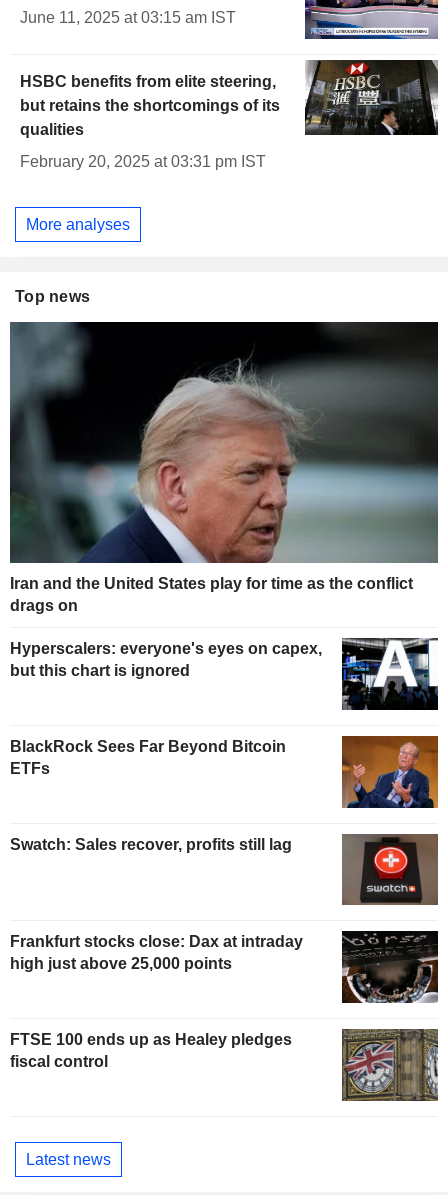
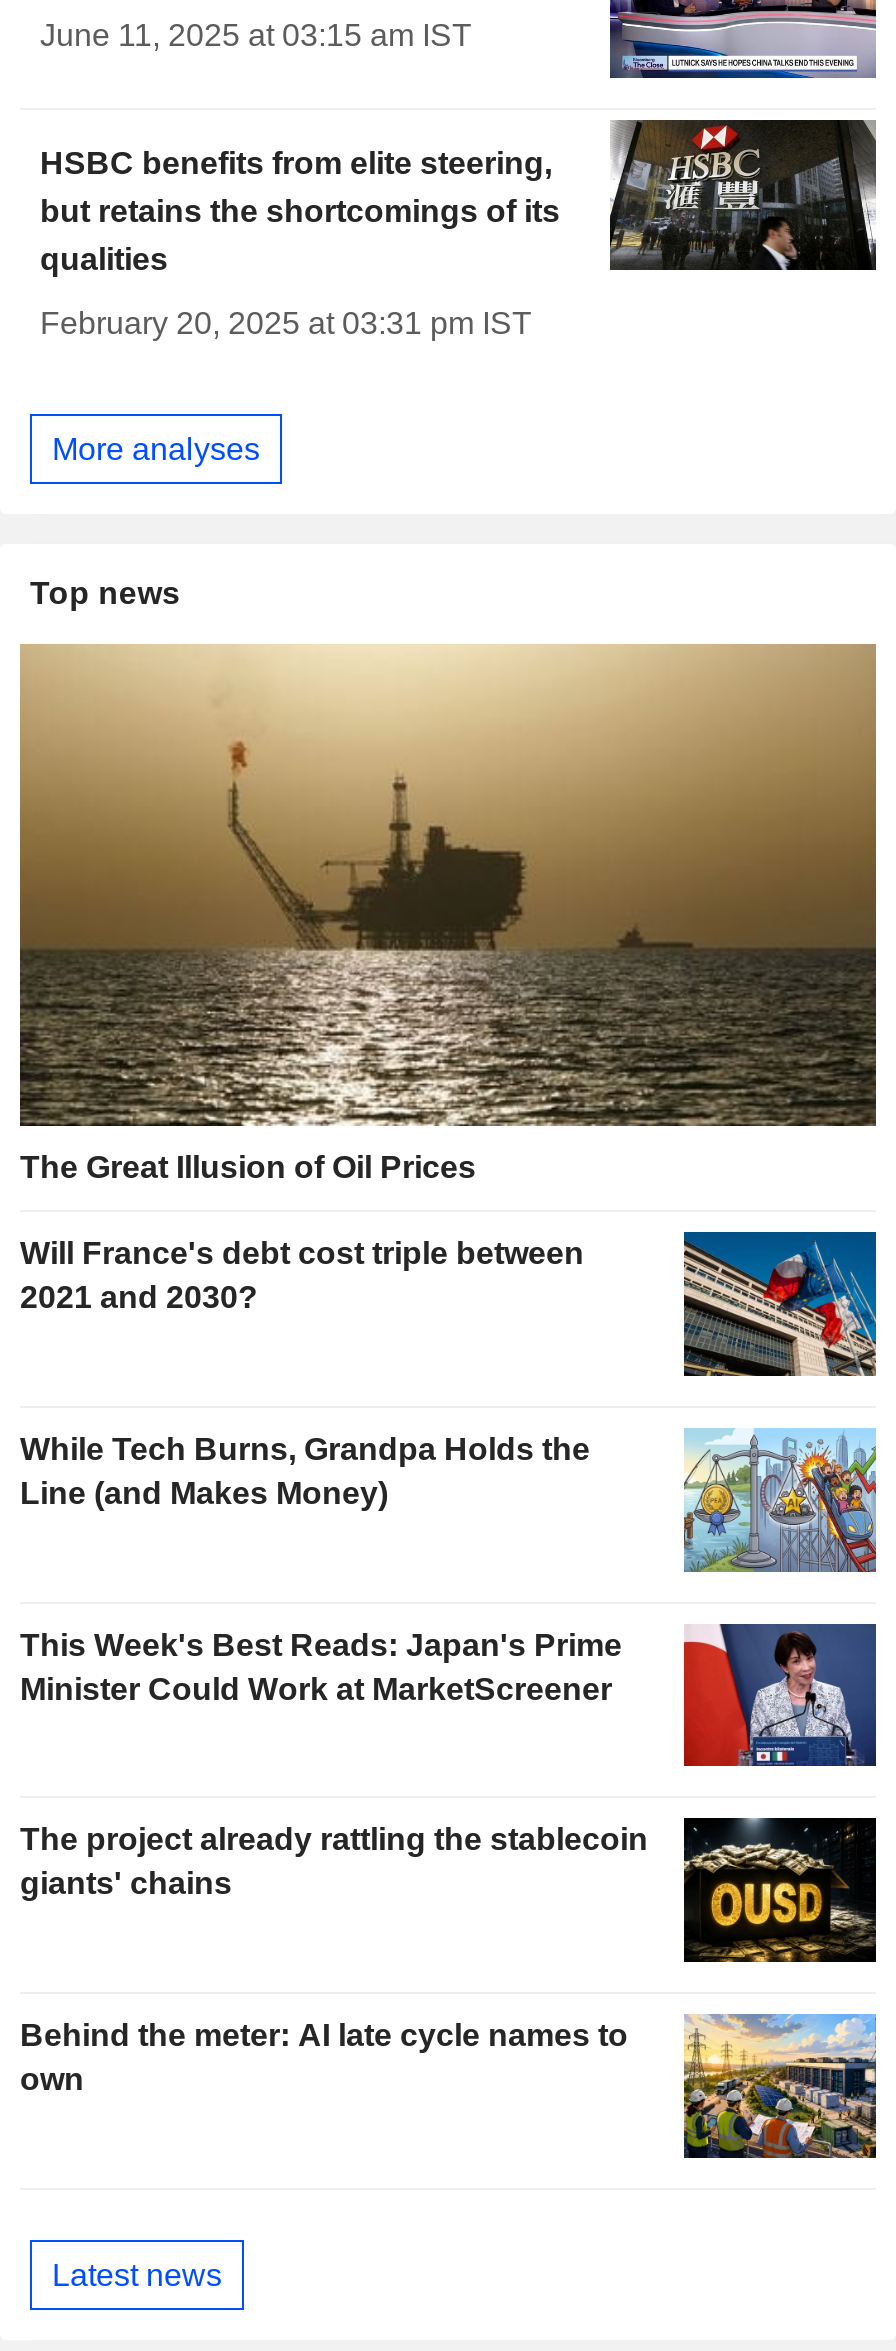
[9,321,439,614] [image] | Iran and the United States play for time as the conflict | drags on -> [18,642,878,1184] [image] | The Great Illusion of Oil Prices
[10,640,322,679] Hyperscalers: everyone's eyes on capex, | but this chart is ignored -> [20,1236,584,1314] Will France's debt cost triple between | 2021 and 2030?
[342,637,439,711] [image] -> [682,1230,878,1378] [image]
[10,738,286,777] BlackRock Sees Far Beyond Bitcoin | ETFs -> [20,1431,590,1509] While Tech Burns, Grandpa Holds the | Line (and Makes Money)
[341,735,439,809] [image] -> [682,1428,878,1574] [image]
[10,835,292,852] Swatch: Sales recover, profits still lag -> [20,1627,622,1705] This Week's Best Reads: Japan's Prime | Minister Could Work at MarketScreener
[342,833,438,905] [image] -> [684,1624,876,1766] [image]
[10,931,438,1004] [image] | Frankfurt stocks close: Dax at intraday | high just above 25,000 points -> [20,1816,876,1964] [image] | The project already rattling the stablecoin | giants' chains
[10,1031,292,1070] FTSE 100 ends up as Healey pledges | fiscal control -> [20,2018,628,2096] Behind the meter: AI late cycle names to | own
[342,1028,438,1102] [image] -> [684,2012,878,2160] [image]

